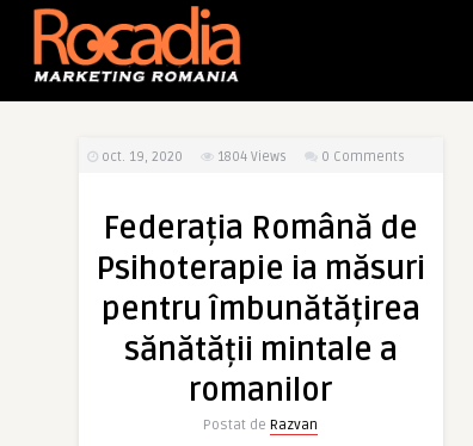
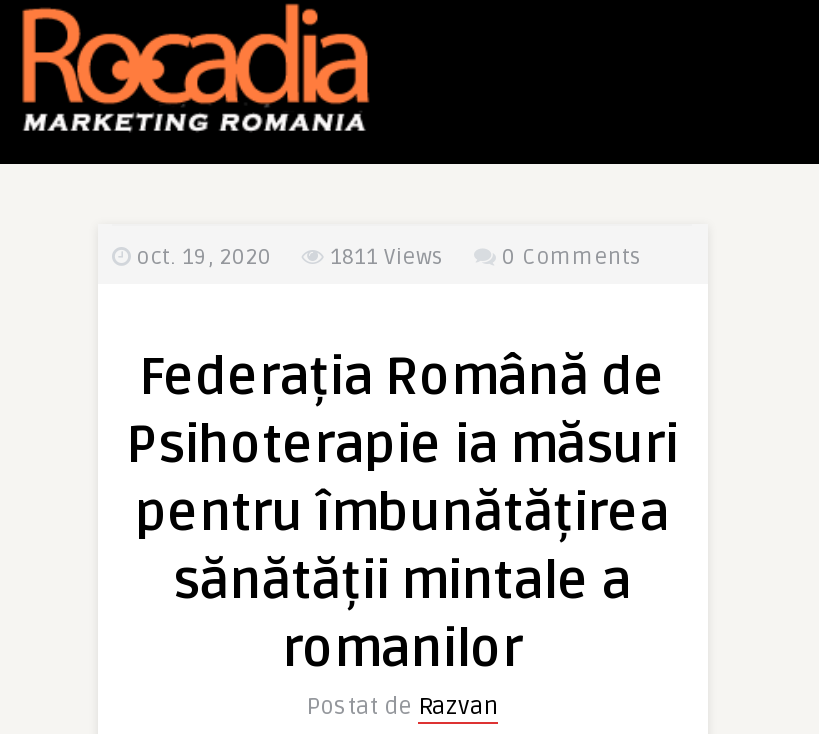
[98,149,287,165] oct. 19, 2020 1804 Views -> [130,244,444,270] oct. 19, 2020 1811 Views

